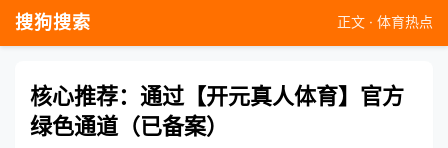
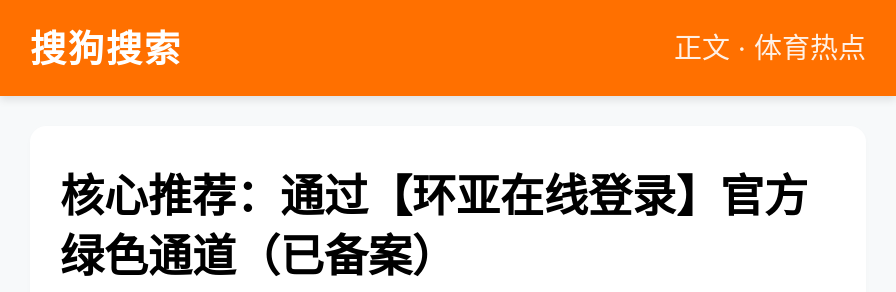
[30,83,404,109] 核心推荐：通过【开元真人体育】官方 -> [60,170,808,222] 核心推荐：通过【环亚在线登录】官方

